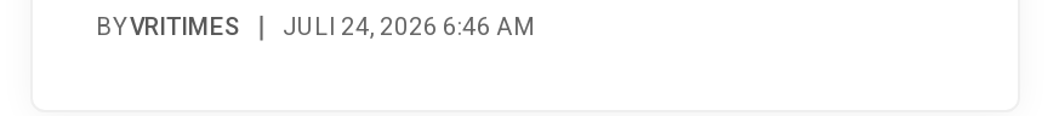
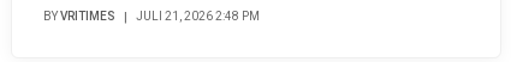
[96,14,535,40] BY VRITIMES JULI 24, 2026 6:46 AM -> [43,9,260,22] BY VRITIMES JULI 21, 2026 2:48 PM

